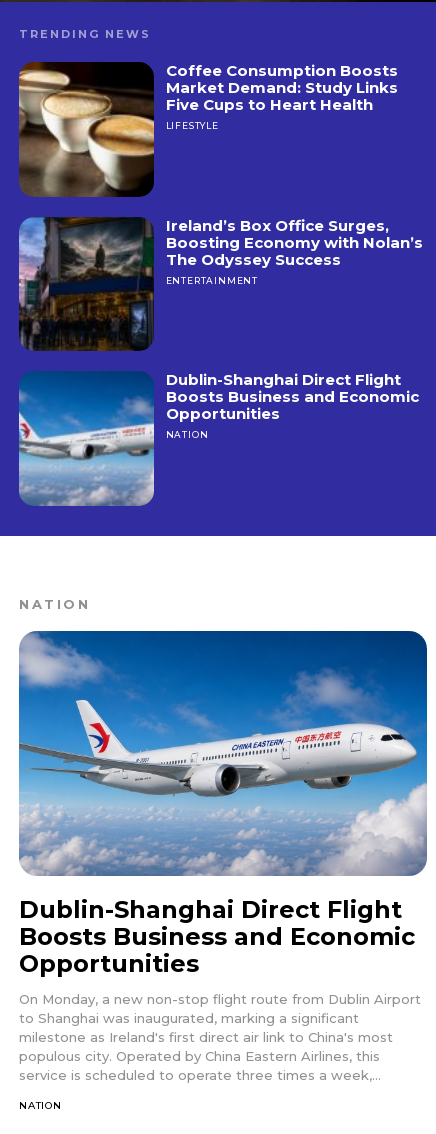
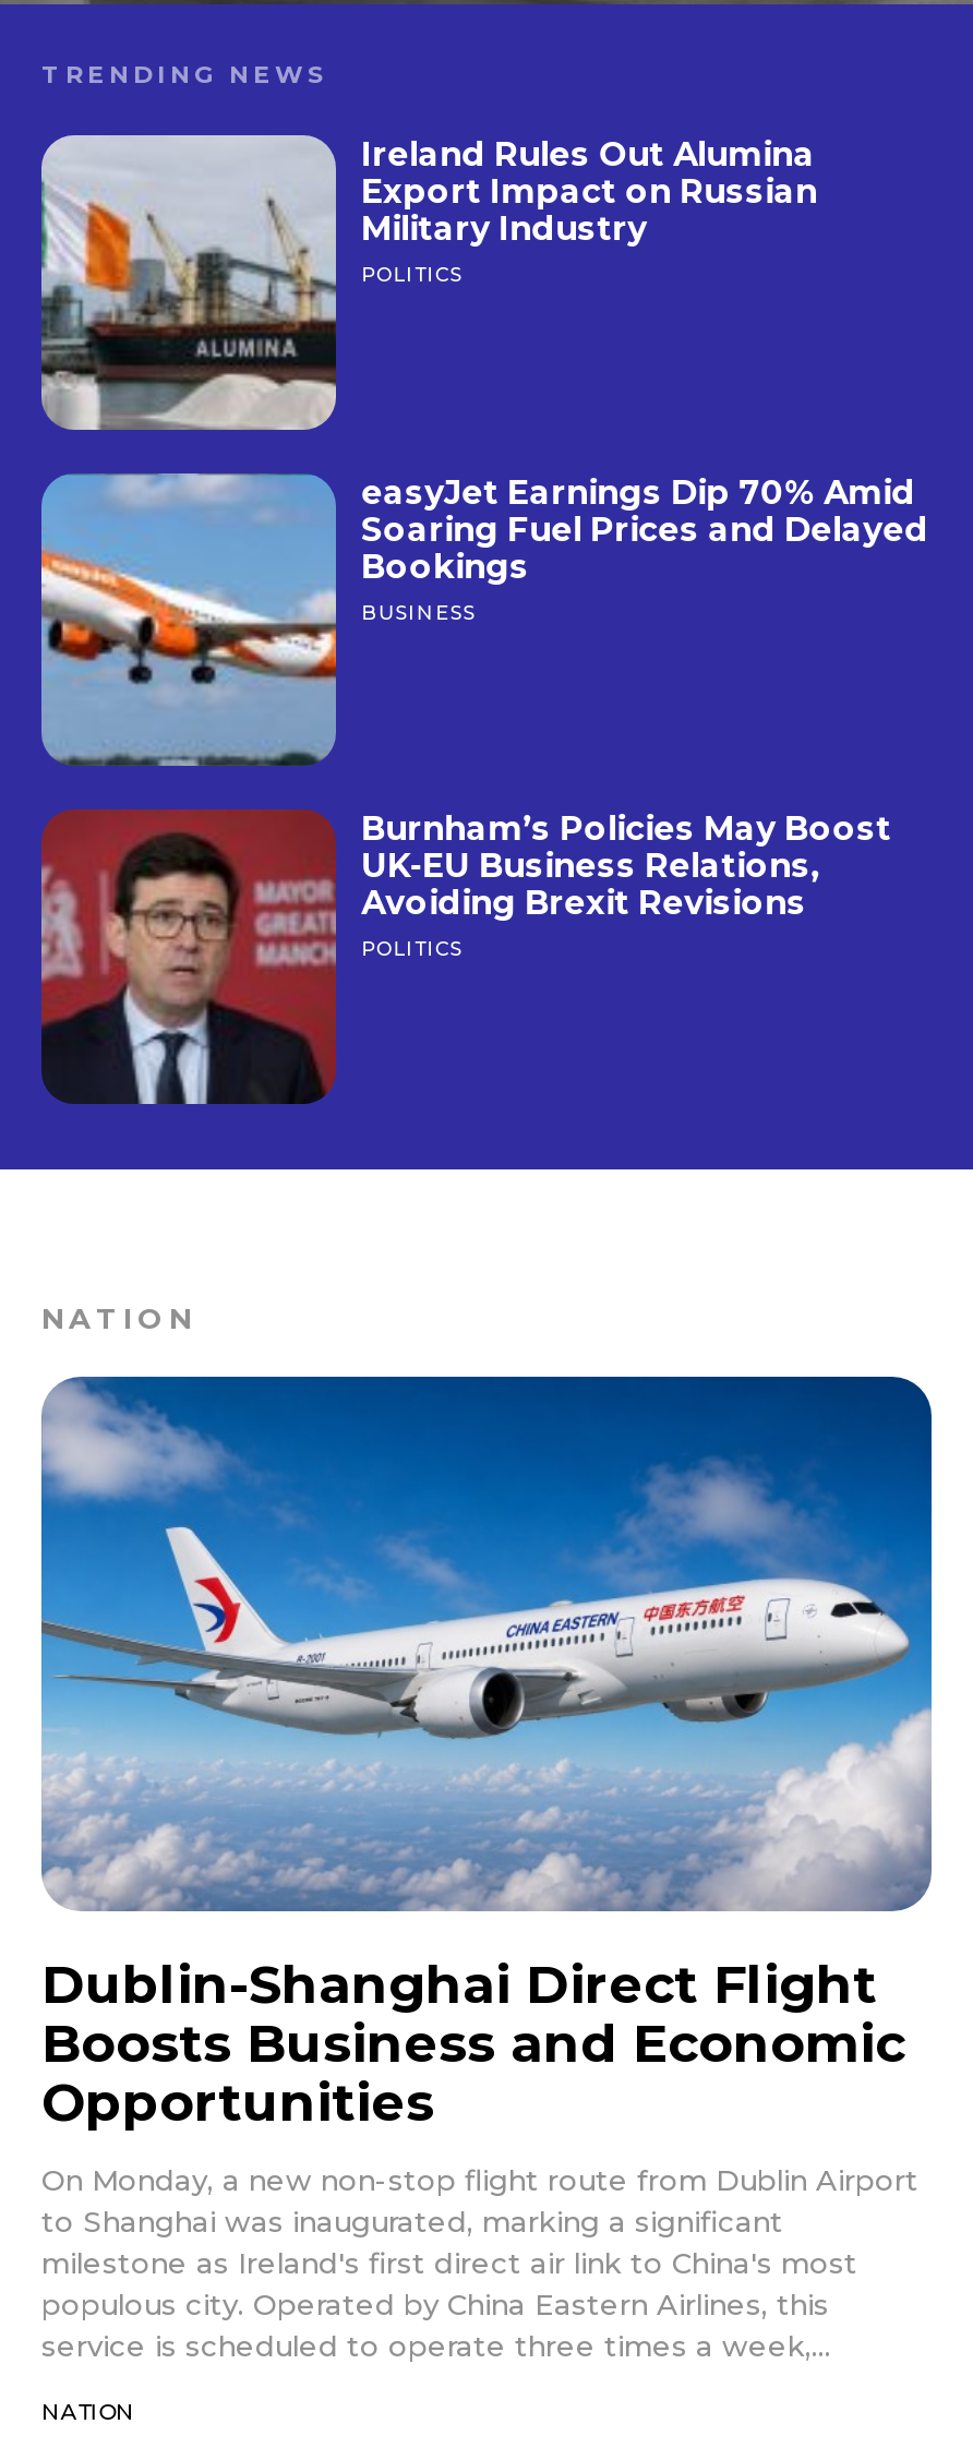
[18,61,398,198] [image] | Coffee Consumption Boosts | Market Demand: Study Links | Five Cups to Heart Health | LIFESTYLE -> [39,133,817,432] [image] | Ireland Rules Out Alumina | Export Impact on Russian | Military Industry | POLITICS
[18,216,423,352] [image] | Ireland’s Box Office Surges, | Boosting Economy with Nolan’s | The Odyssey Success | ENTERTAINMENT -> [39,470,928,768] [image] | easyJet Earnings Dip 70% Amid | Soaring Fuel Prices and Delayed | Bookings | BUSINESS
[18,370,419,507] [image] | Dublin-Shanghai Direct Flight | Boosts Business and Economic | Opportunities | NATION -> [39,807,891,1106] [image] | Burnham’s Policies May Boost | UK-EU Business Relations, | Avoiding Brexit Revisions | POLITICS

